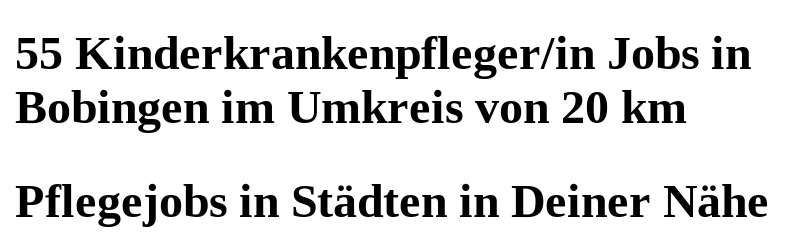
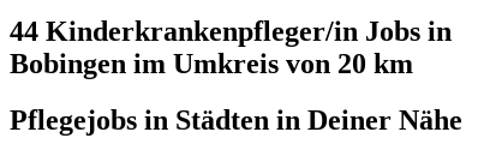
[15,27,751,79] 55 Kinderkrankenpfleger/in Jobs in -> [10,15,452,47] 44 Kinderkrankenpfleger/in Jobs in

